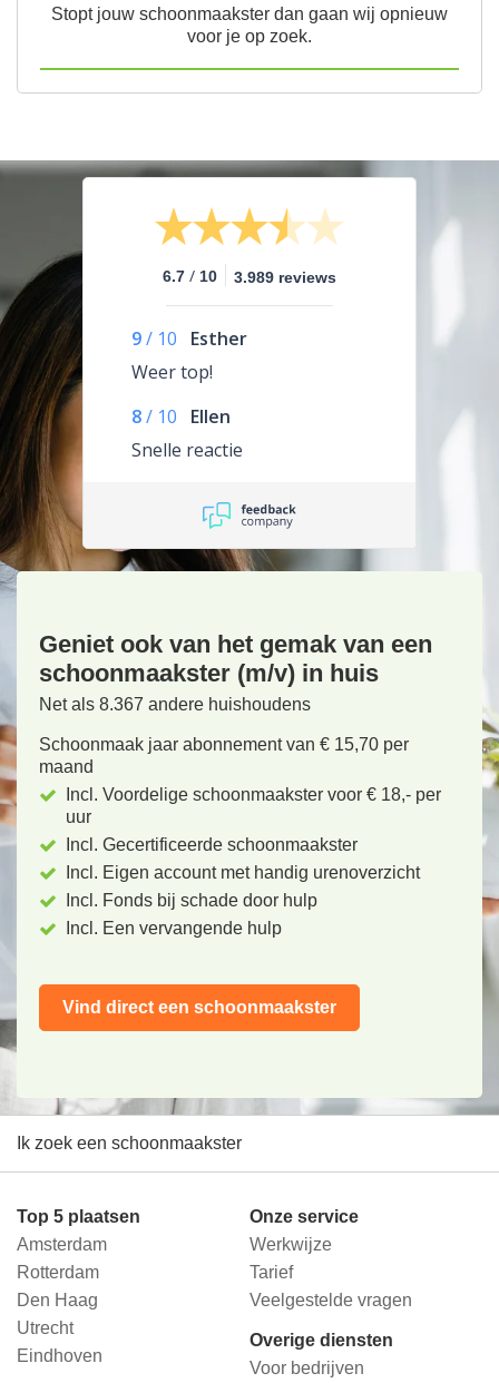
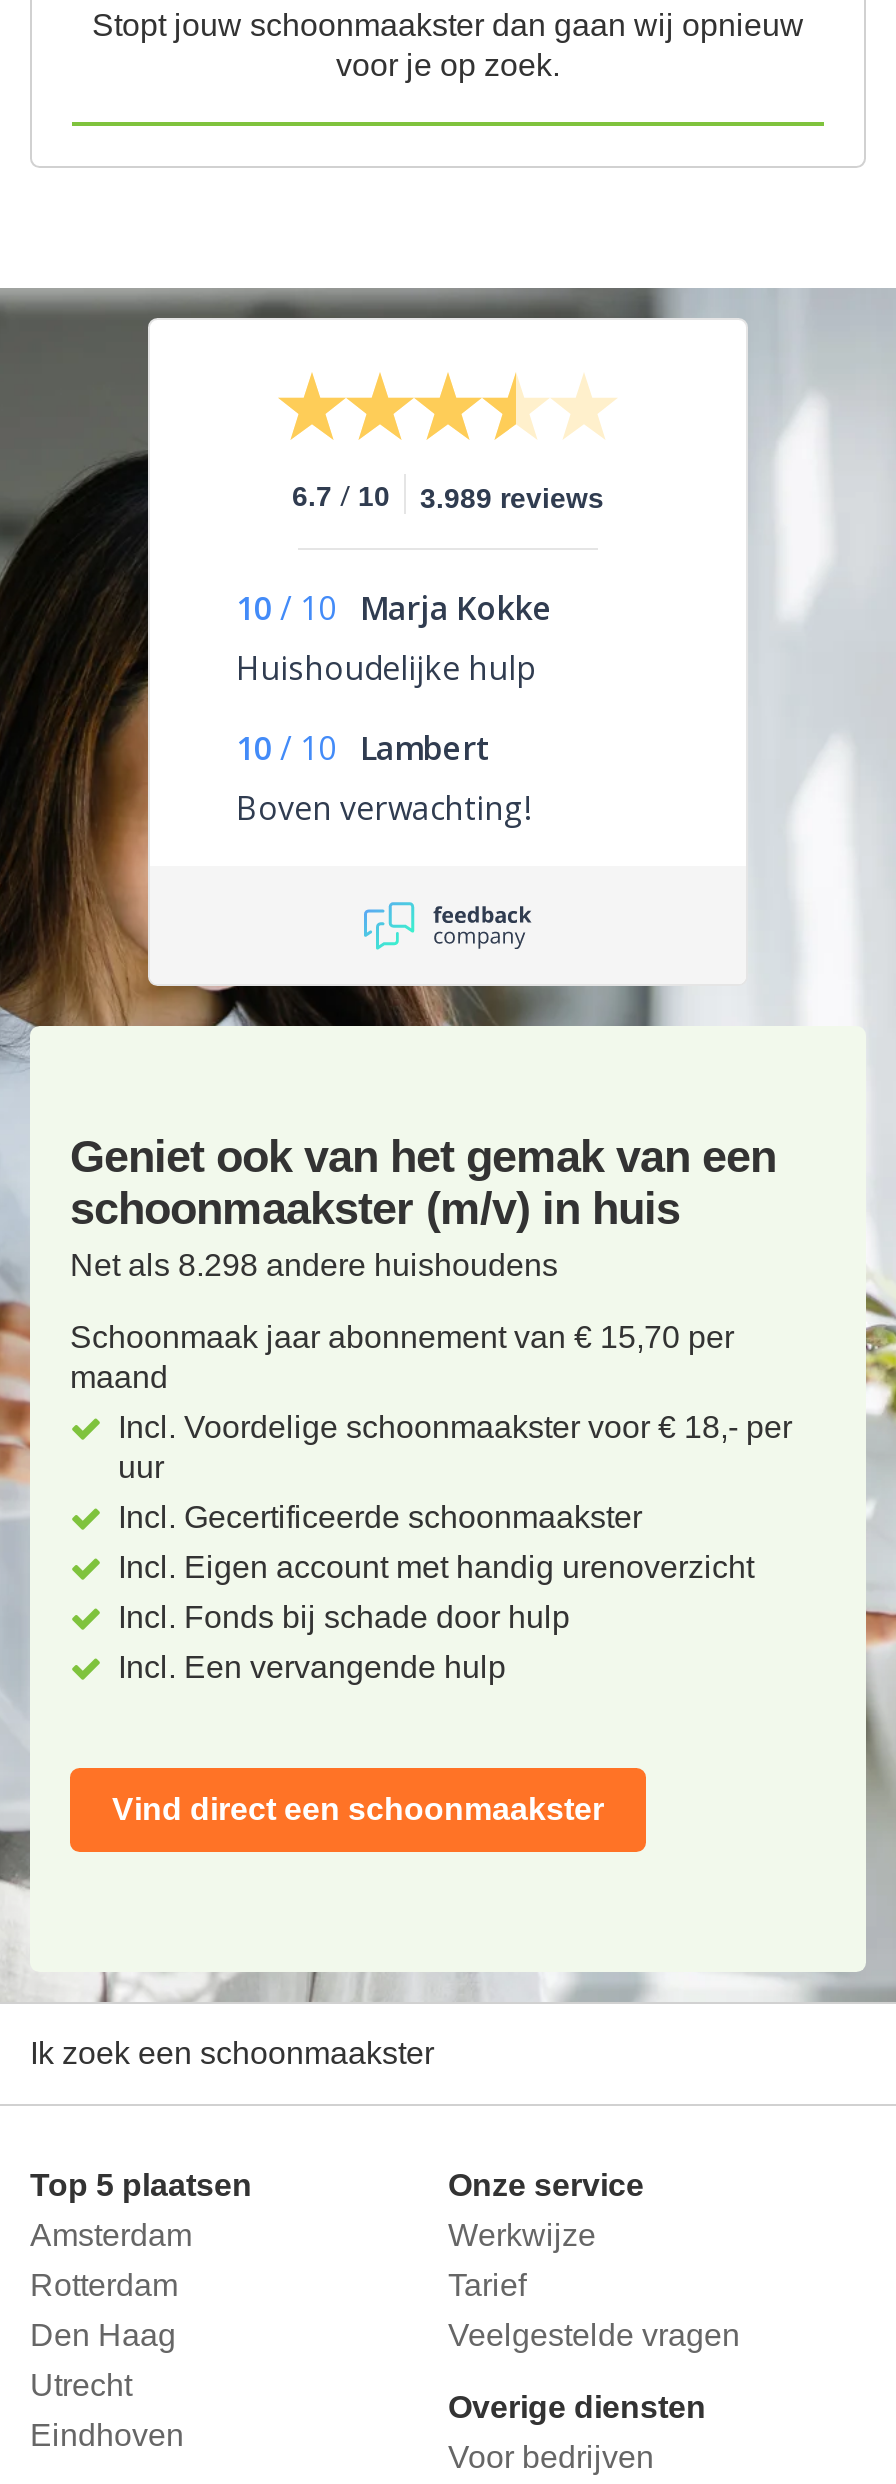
[131,327,247,385] 9 / 10 Esther | Weer top! -> [236,587,552,691] 10 / 10 Marja Kokke | Huishoudelijke hulp
[131,405,243,463] 8 / 10 Ellen | Snelle reactie -> [236,727,530,831] 10 / 10 Lambert | Boven verwachting!
[39,695,311,714] Net als 8.367 andere huishoudens -> [70,1249,558,1283] Net als 8.298 andere huishoudens

